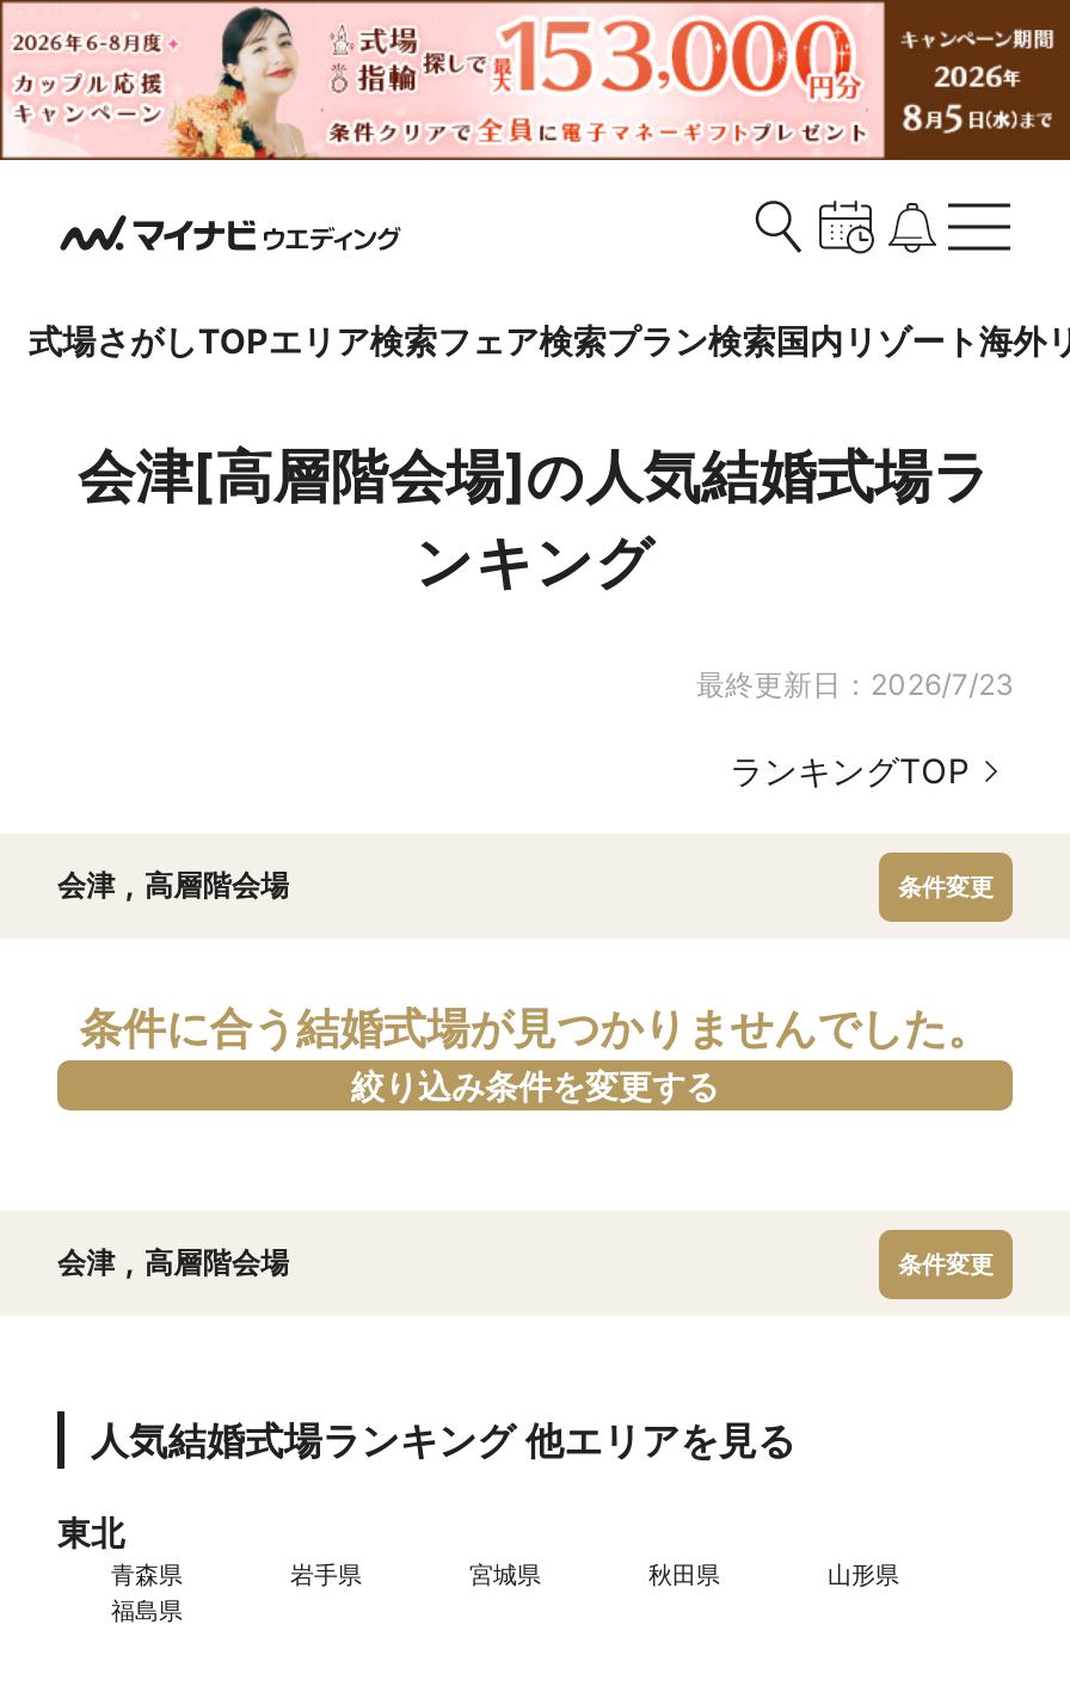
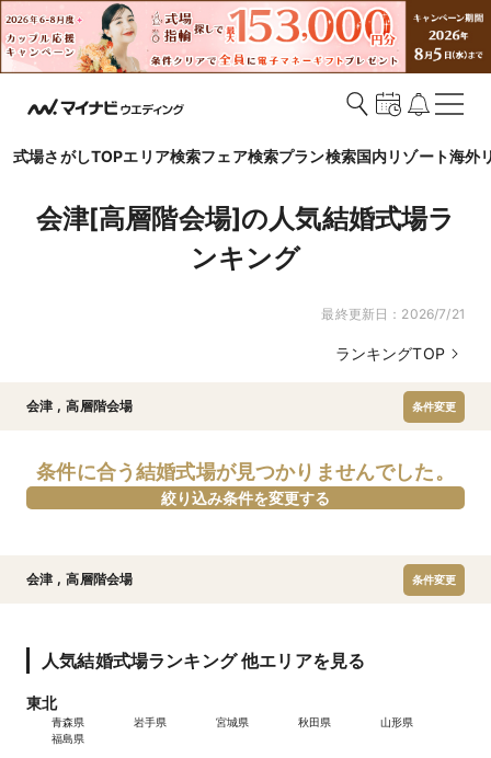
[696,667,1013,703] 最終更新日：2026/7/23 -> [322,306,465,322] 最終更新日：2026/7/21

